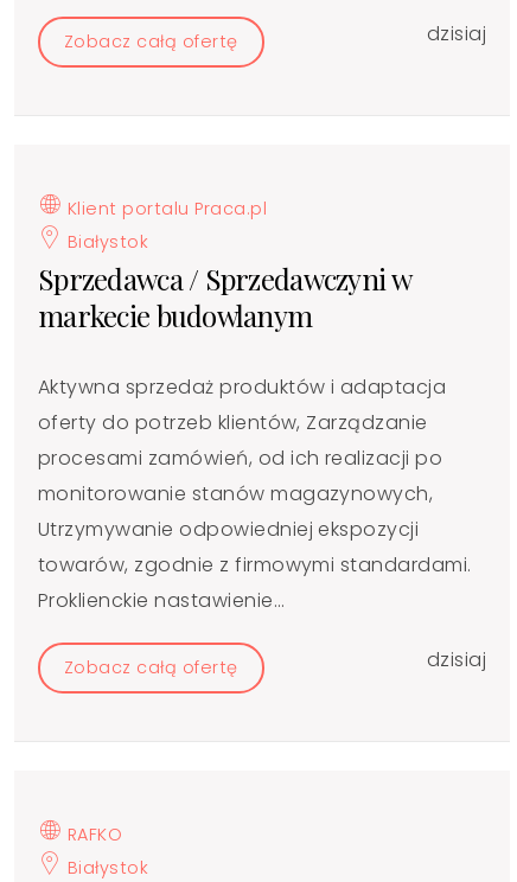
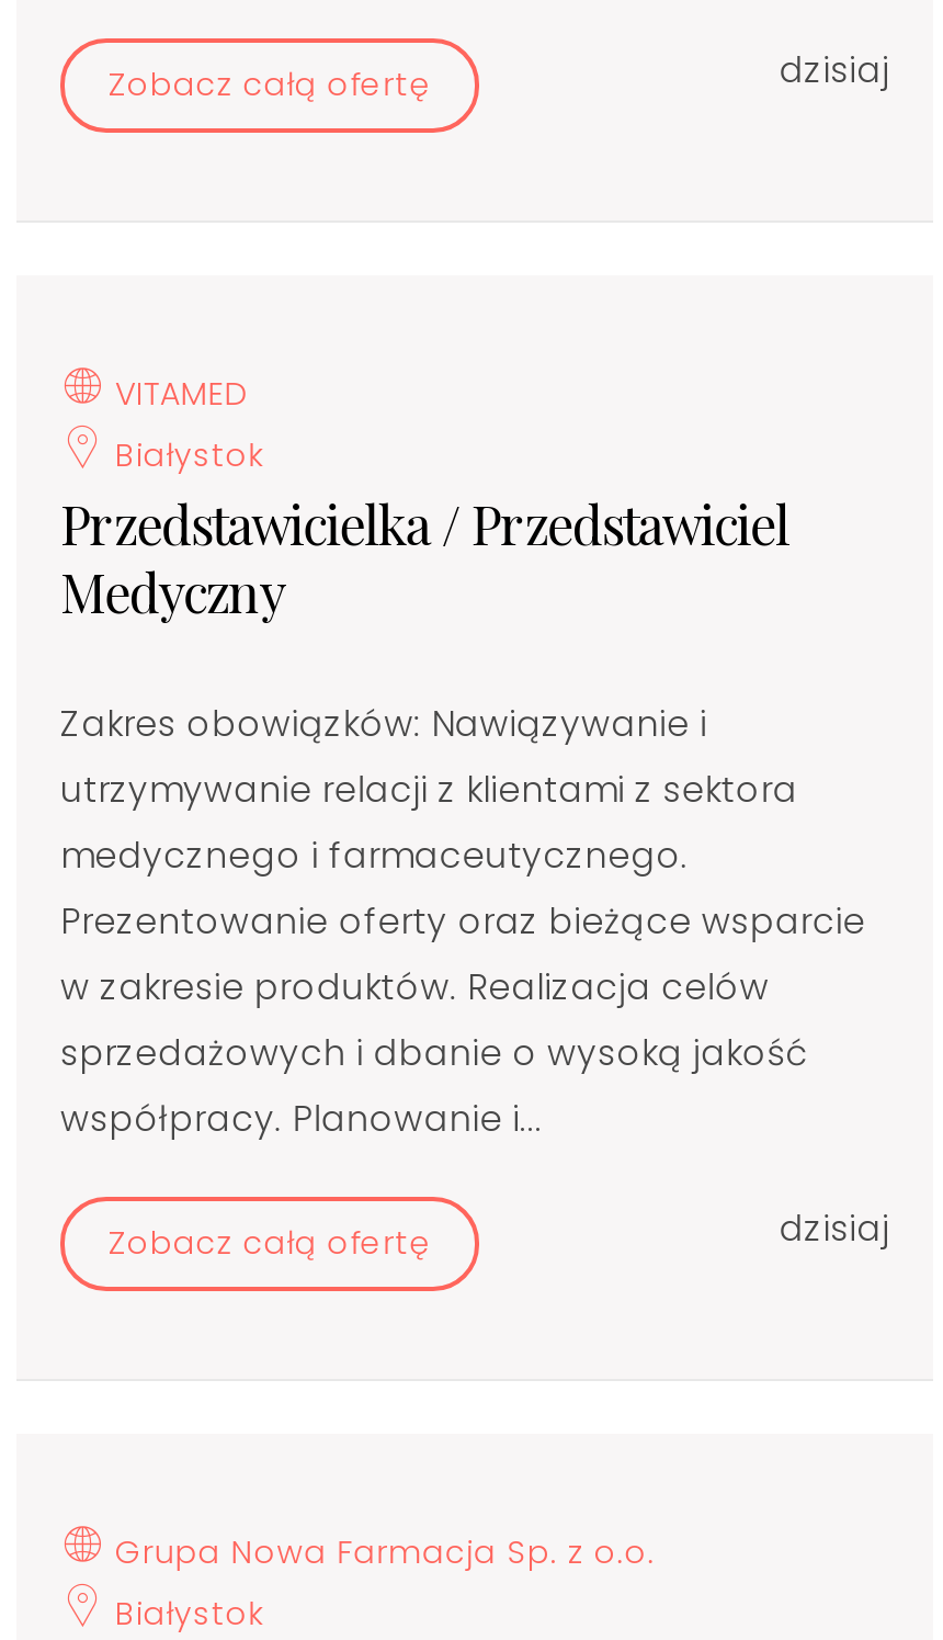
[62,196,267,220] Klient portalu Praca.pl -> [105,371,247,415] VITAMED
[38,259,410,334] Sprzedawca / Sprzedawczyni w | markecie budowlanym -> [60,488,789,626] Przedstawicielka / Przedstawiciel | Medyczny
[38,373,472,614] Aktywna sprzedaż produktów i adaptacja | oferty do potrzeb klientów, Zarządzanie | procesami zamówień, od ich realizacji po | monitorowanie stanów magazynowych, | Utrzymywanie odpowiedniej ekspozycji | towarów, zgodnie z firmowymi standardami. | Proklienckie nastawienie... -> [60,698,866,1144] Zakres obowiązków: Nawiązywanie i | utrzymywanie relacji z klientami z sektora | medycznego i farmaceutycznego. | Prezentowanie oferty oraz bieżące wsparcie | w zakresie produktów. Realizacja celów | sprzedażowych i dbanie o wysoką jakość | współpracy. Planowanie i...
[62,822,123,846] RAFKO -> [105,1530,655,1574] Grupa Nowa Farmacja Sp. z o.o.

